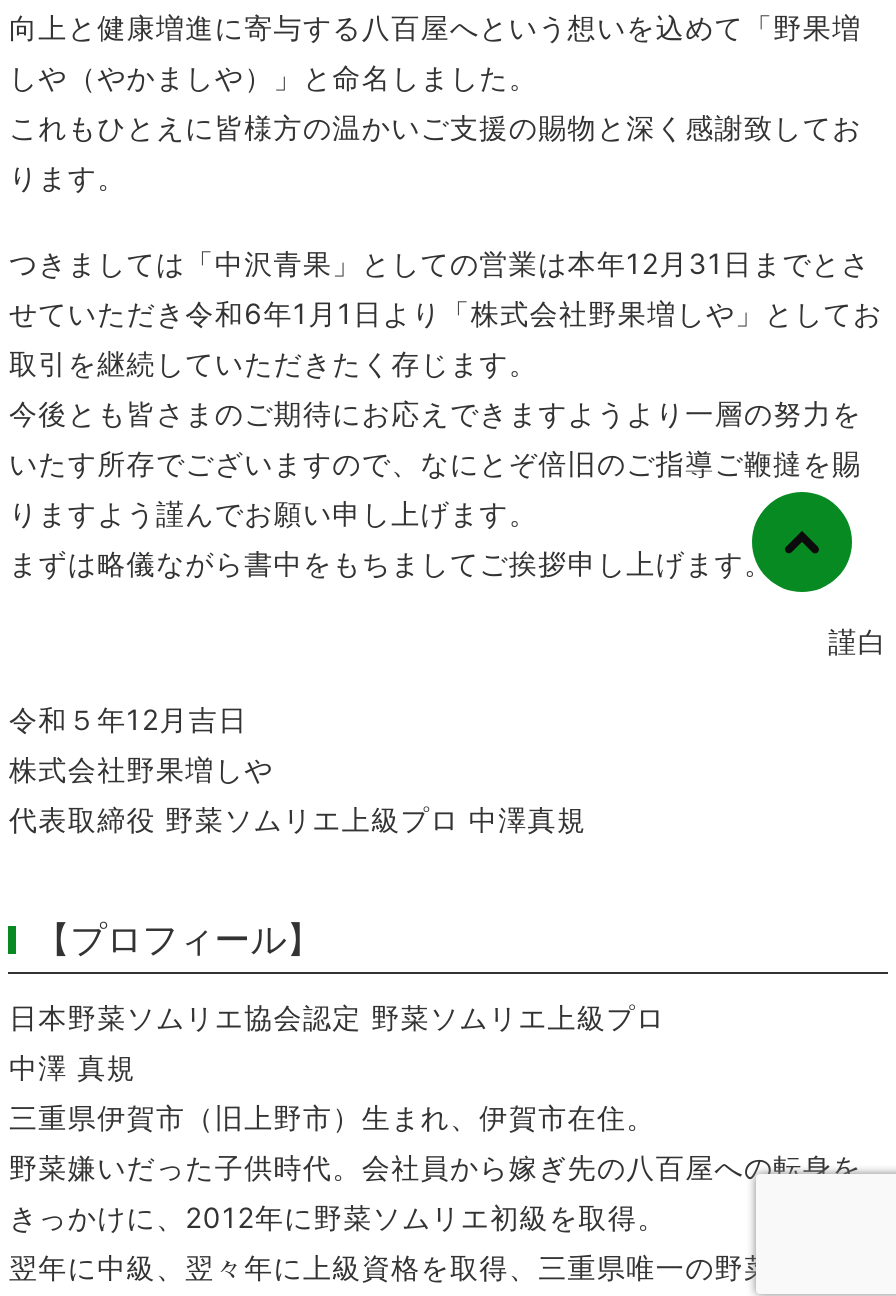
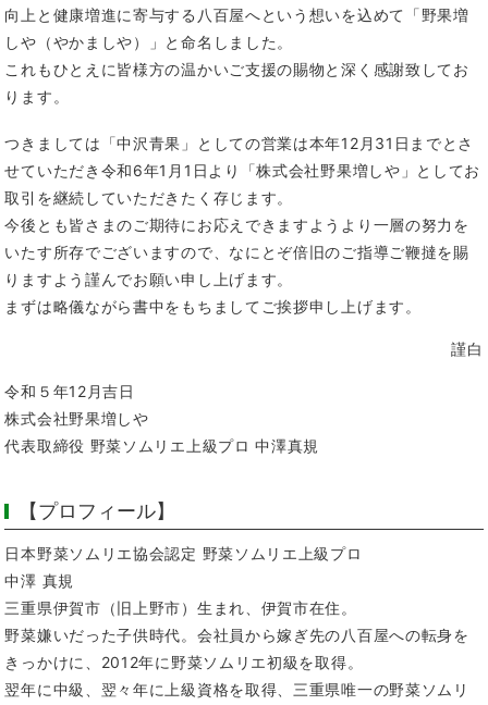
[750,490,854,594] [image] -> none

